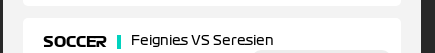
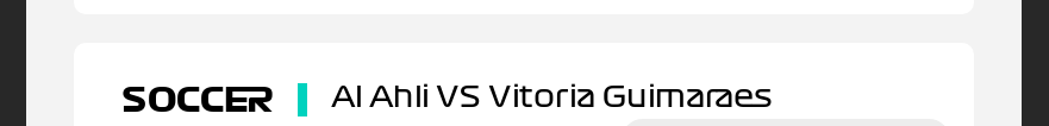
[131,35,274,47] Feignies VS Seresien -> [331,83,772,112] Al Ahli VS Vitoria Guimaraes

